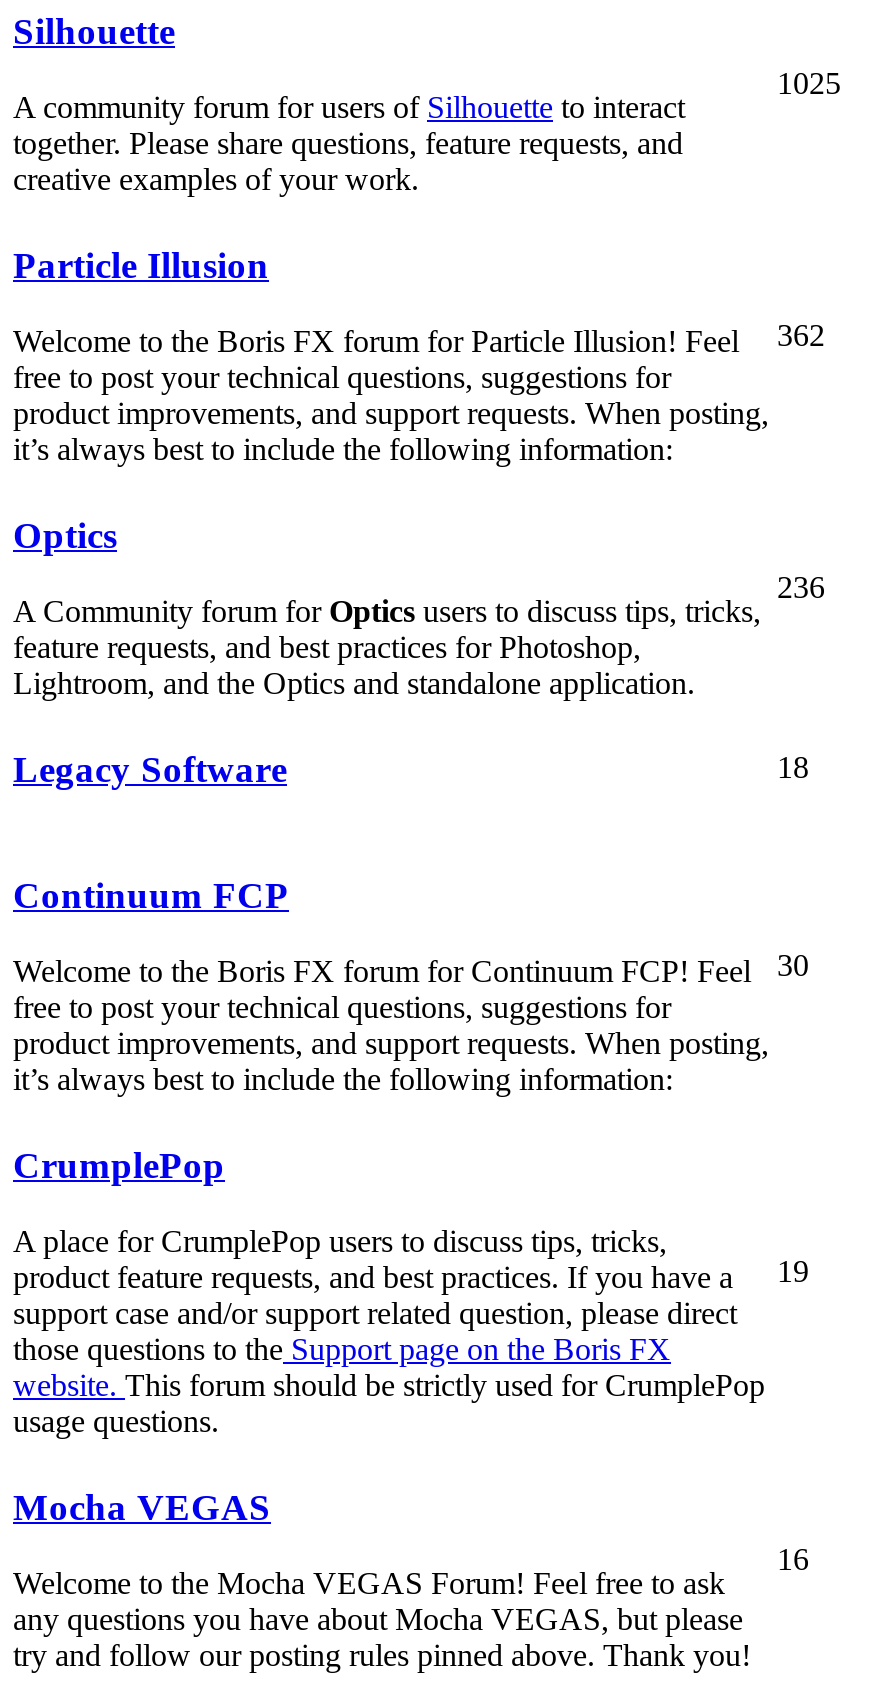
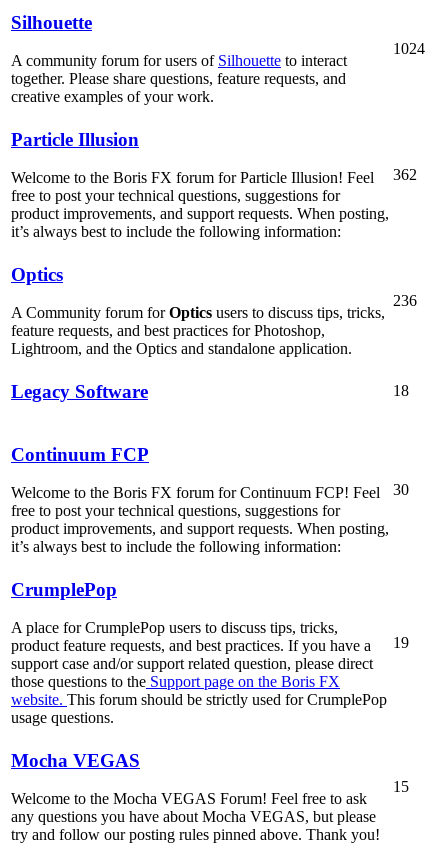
[777,66,841,100] 1025 -> [393,40,425,57] 1024
[777,1542,809,1576] 16 -> [393,778,409,795] 15

